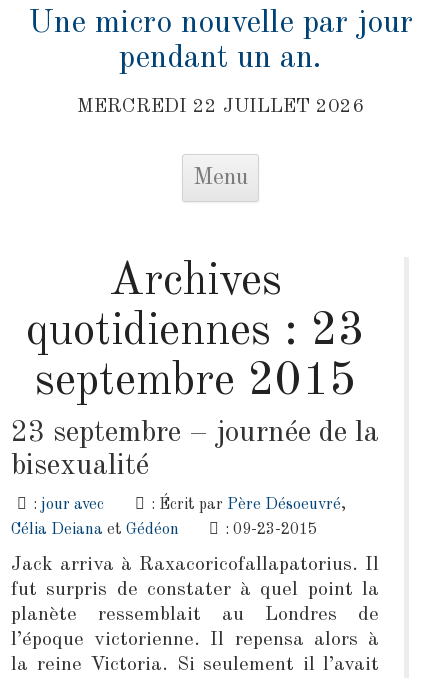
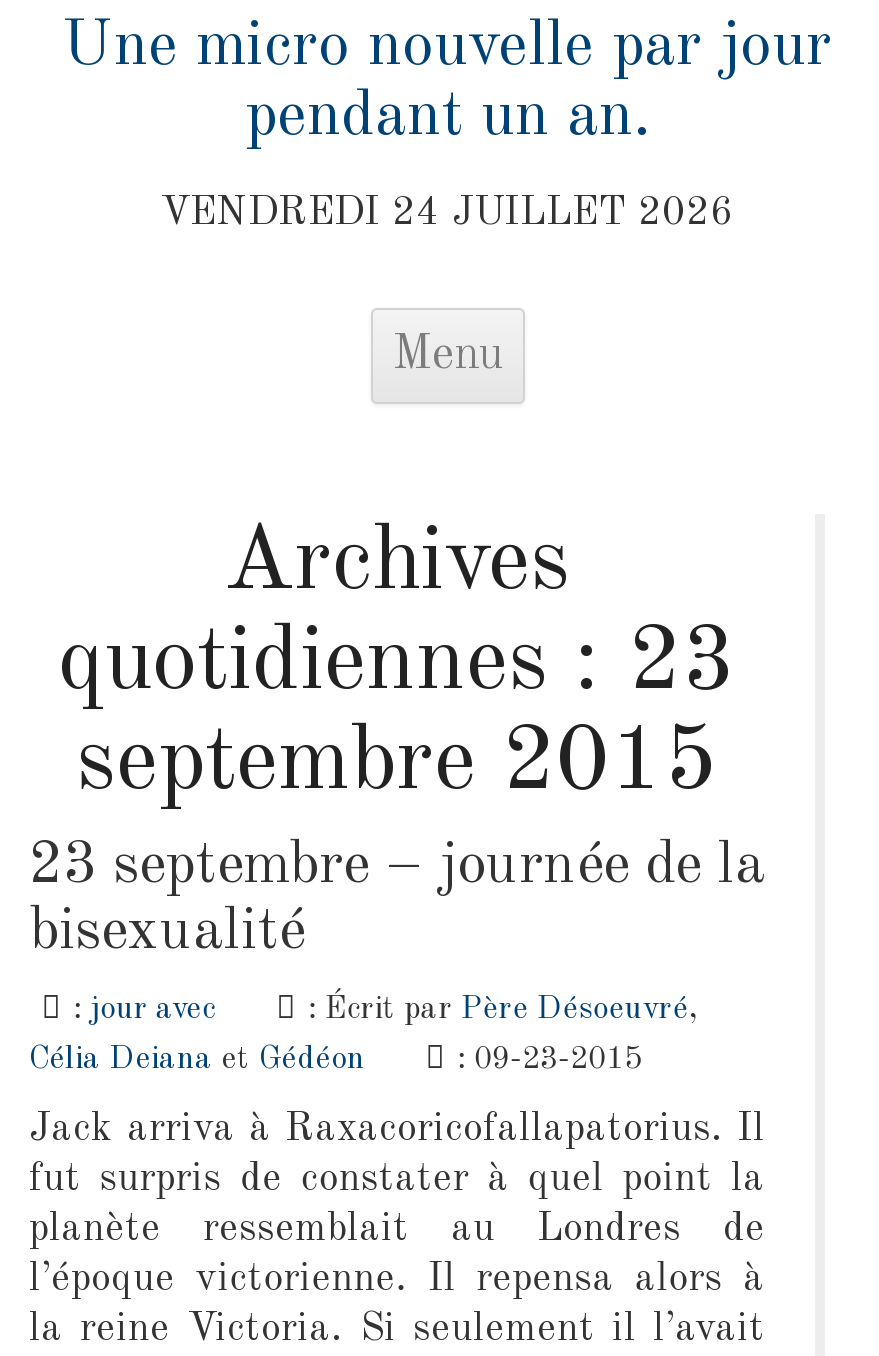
[76,97,363,117] MERCREDI 22 JUILLET 2026 -> [160,194,734,234] VENDREDI 24 JUILLET 2026

